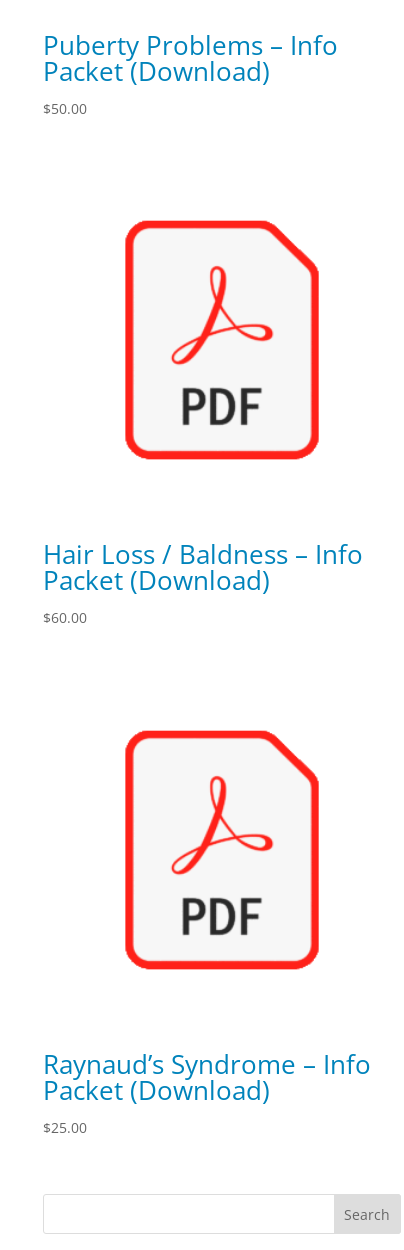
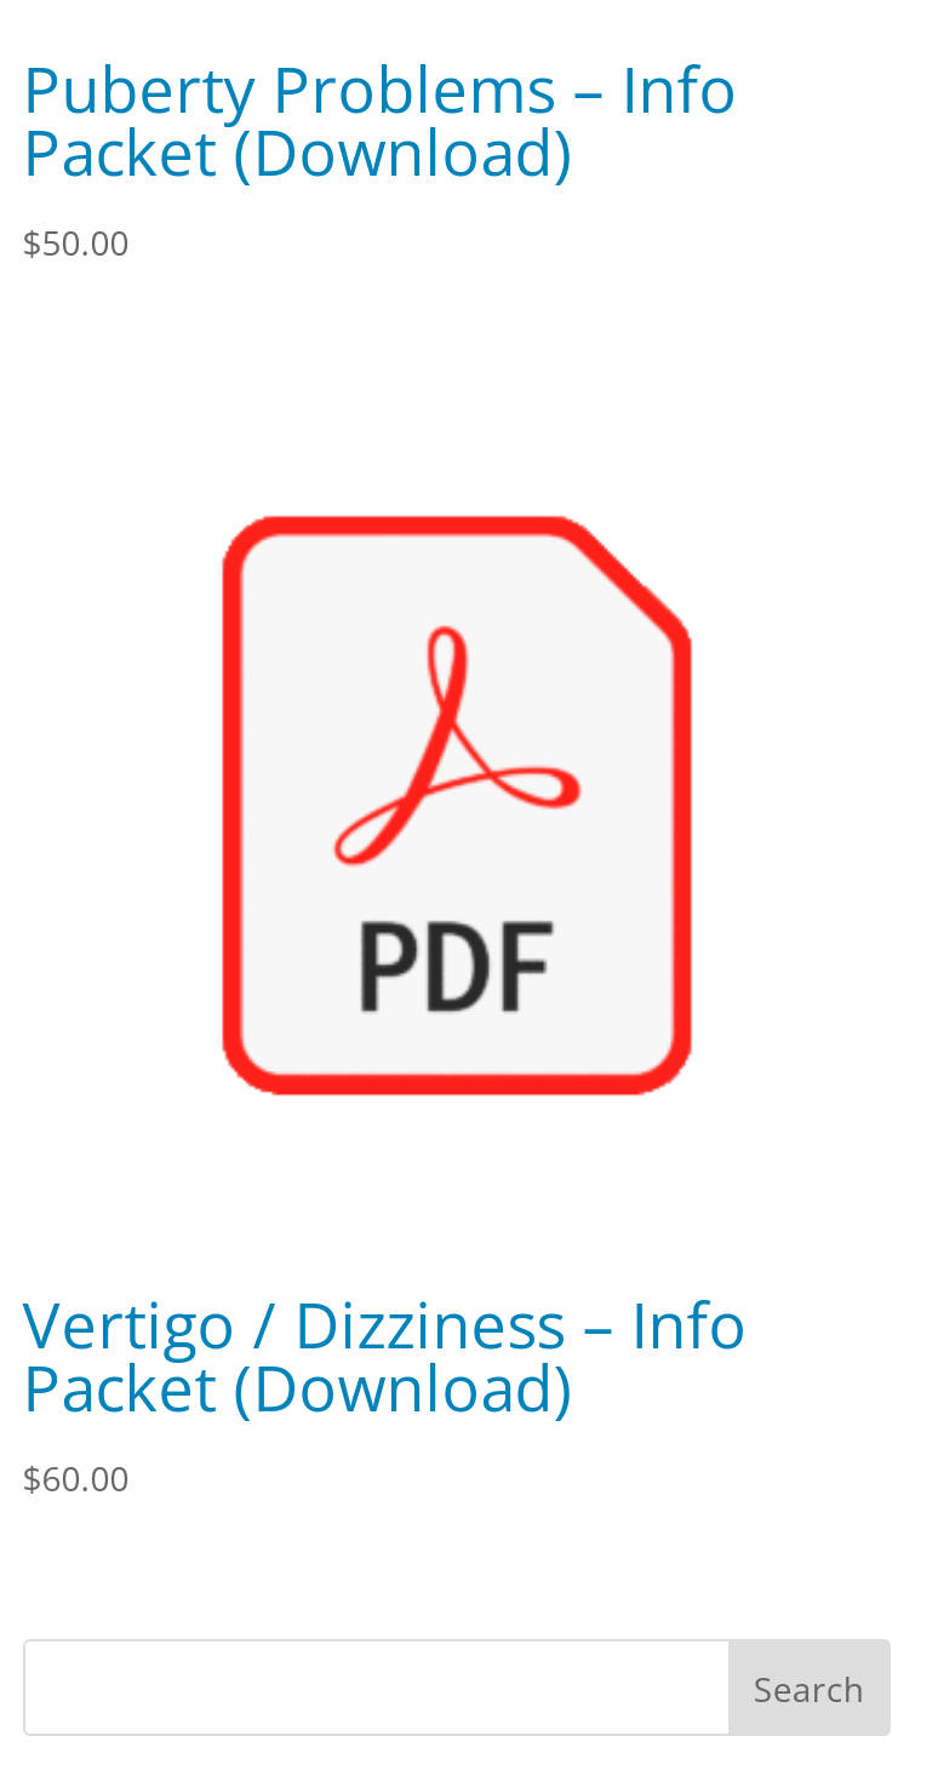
[43,536,363,572] Hair Loss / Baldness – Info -> [23,1280,747,1367] Vertigo / Dizziness – Info
[43,1046,371,1137] Raynaud’s Syndrome – Info | Packet (Download) | $25.00 -> none

